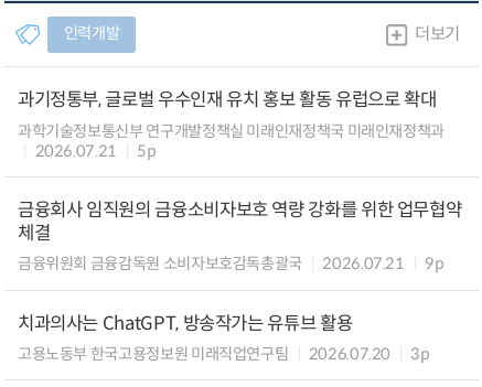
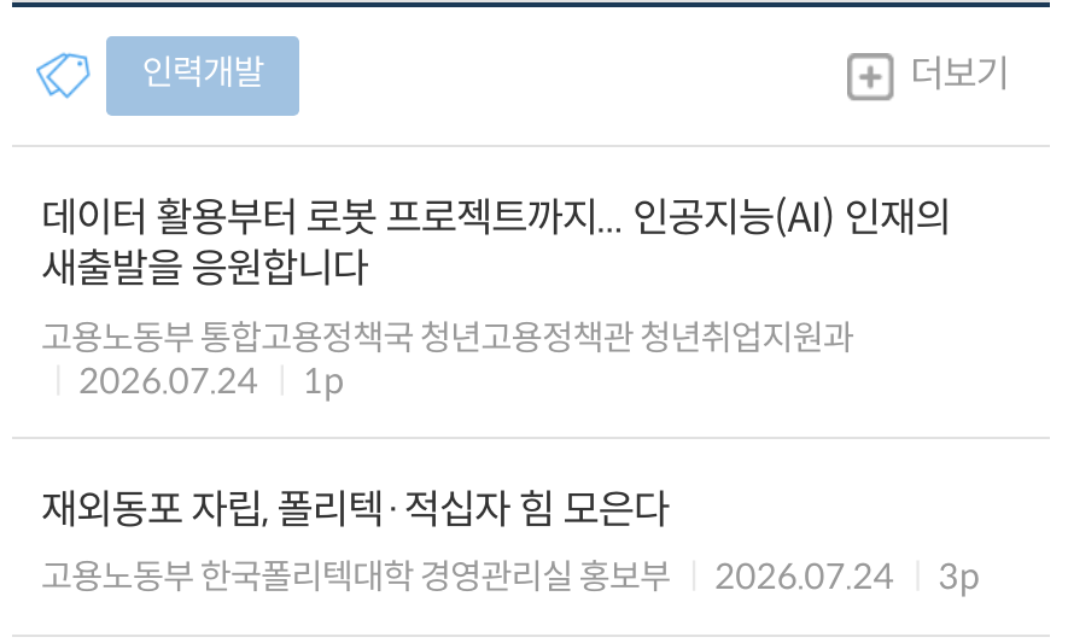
[18,88,461,364] 과기정통부, 글로벌 우수인재 유치 홍보 활동 유럽으로 확대 | 과학기술정보통신부 연구개발정책실 미래인재정책국 미래인재정책과 | 2026.07.21 | 5p | 금융회사 임직원의 금융소비자보호 역량 강화를 위한 업무협약 | 체결 | 금융위원회 금융감독원 소비자보호감독총괄국 | 2026.07.21 | 9p | 치과의사는 ChatGPT, 방송작가는 유튜브 활용 | 고용노동부 한국고용정보원 미래직업연구팀 | 2026.07.20 -> [41,194,950,599] 데이터 활용부터 로봇 프로젝트까지... 인공지능(AI) 인재의 | 새출발을 응원합니다 | 고용노동부 통합고용정책국 청년고용정책관 청년취업지원과 | 2026.07.24 | 1p | 재외동포 자립, 폴리텍·적십자 힘 모은다 | 고용노동부 한국폴리텍대학 경영관리실 홍보부 | 2026.07.24

